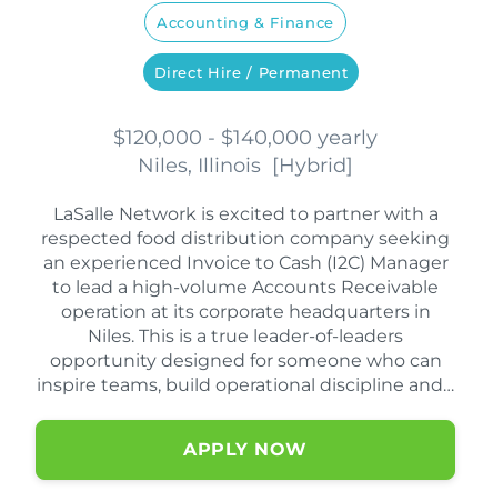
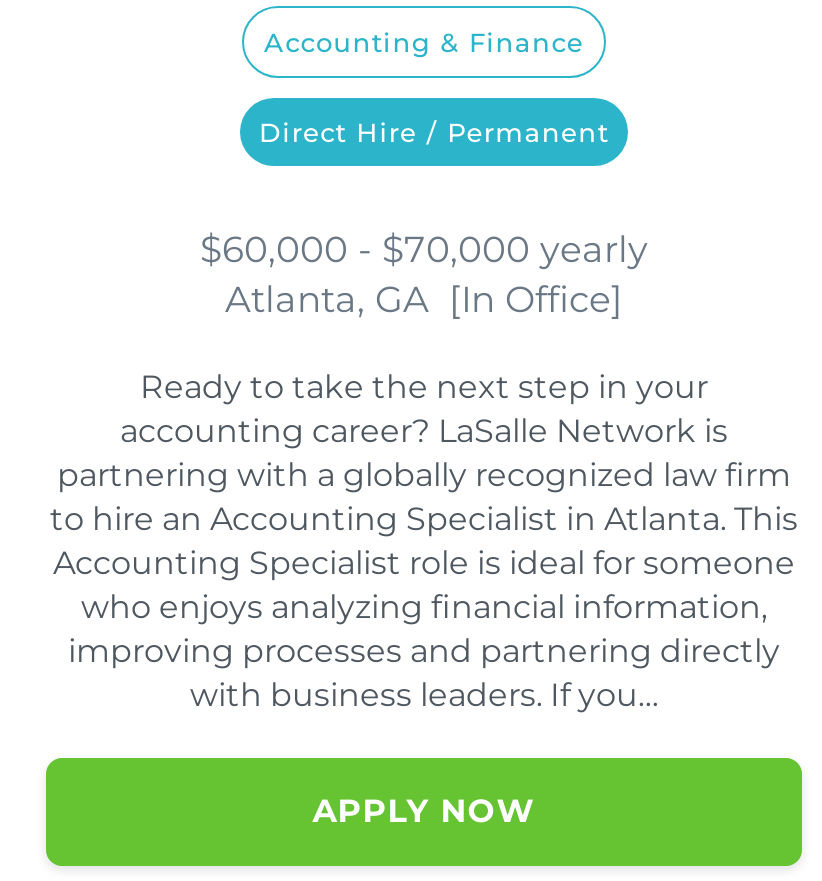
[113,126,378,178] $120,000 - $140,000 yearly | Niles, Illinois [Hybrid] -> [200,228,648,322] $60,000 - $70,000 yearly | Atlanta, GA [In Office]
[37,204,454,396] LaSalle Network is excited to partner with a | respected food distribution company seeking | an experienced Invoice to Cash (I2C) Manager | to lead a high-volume Accounts Receivable | operation at its corporate headquarters in | Niles. This is a true leader-of-leaders | opportunity designed for someone who can | inspire teams, build operational discipline and… -> [50,368,798,714] Ready to take the next step in your | accounting career? LaSalle Network is | partnering with a globally recognized law firm | to hire an Accounting Specialist in Atlanta. This | Accounting Specialist role is ideal for someone | who enjoys analyzing financial information, | improving processes and partnering directly | with business leaders. If you…

